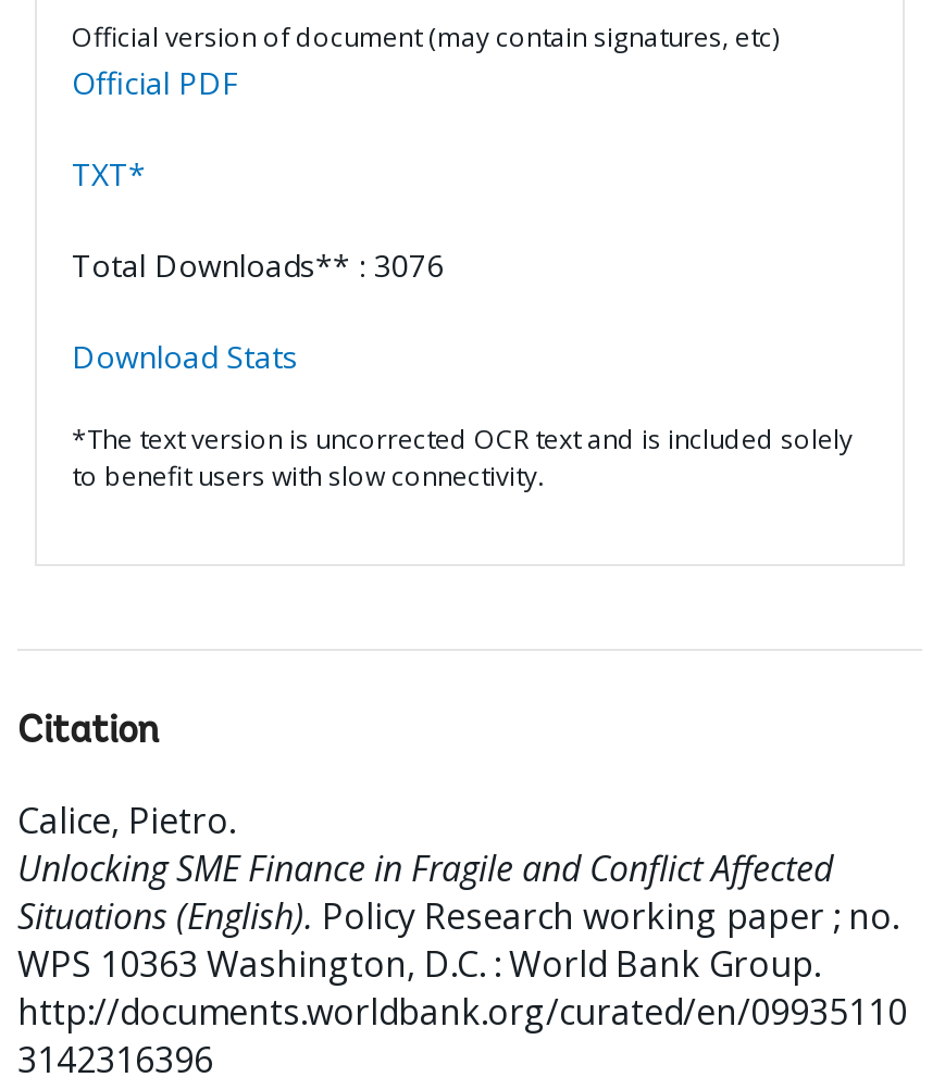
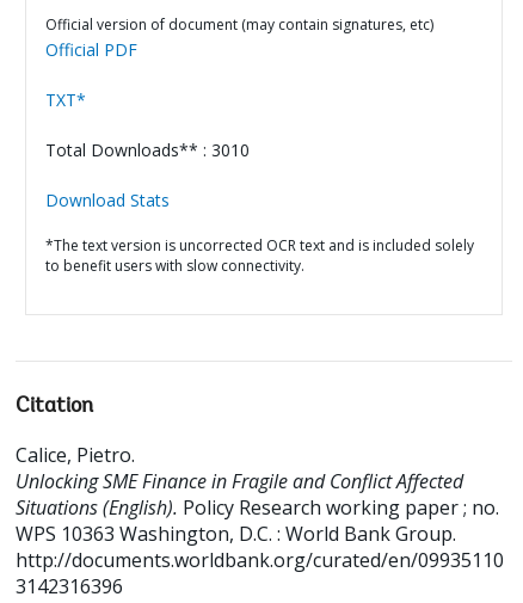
[72,245,444,286] Total Downloads** : 3076 -> [45,139,250,161] Total Downloads** : 3010

